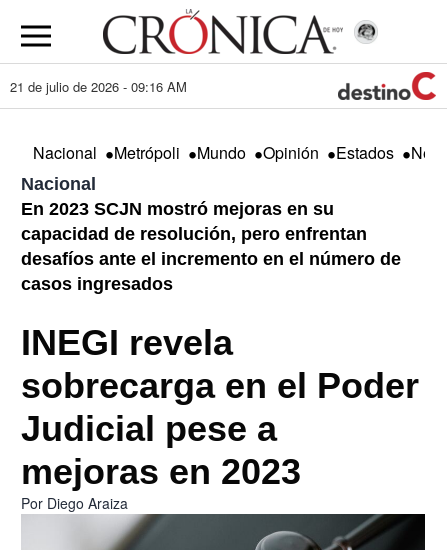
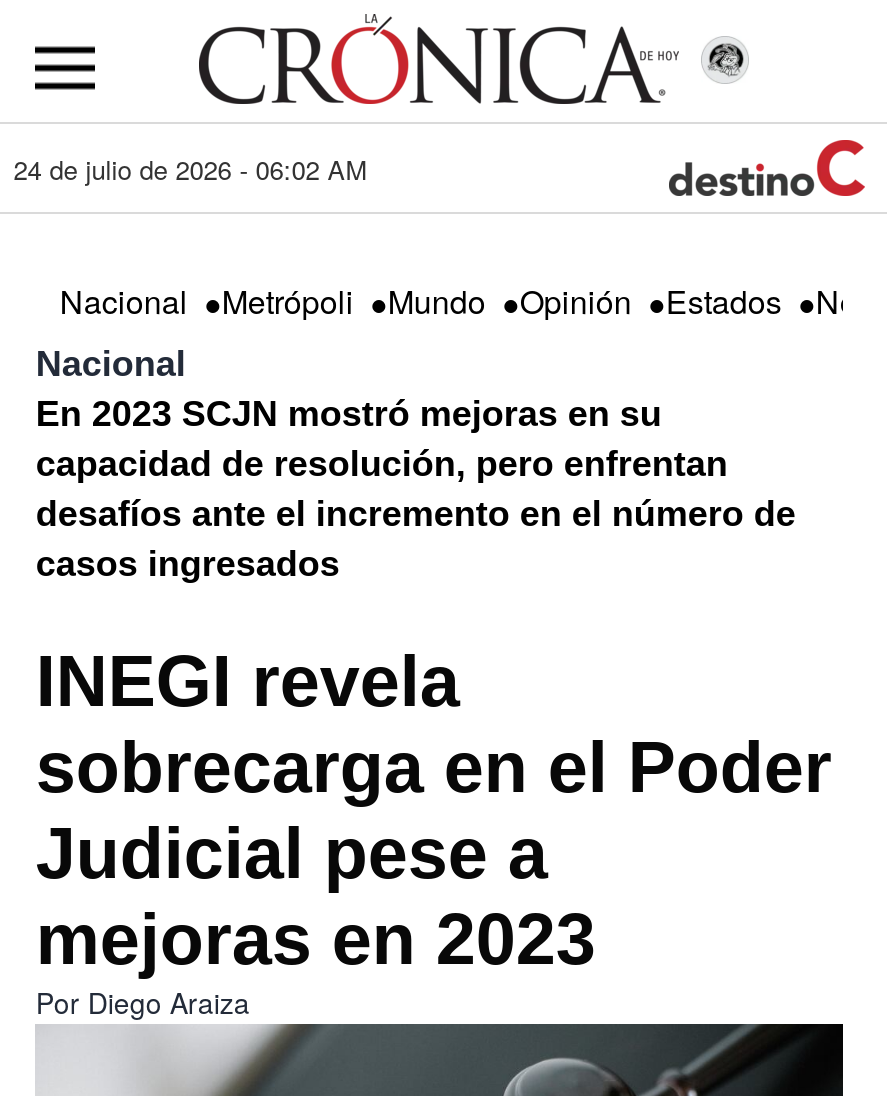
[10,76,187,95] 21 de julio de 2026 - 09:16 AM -> [13,149,367,187] 24 de julio de 2026 - 06:02 AM

